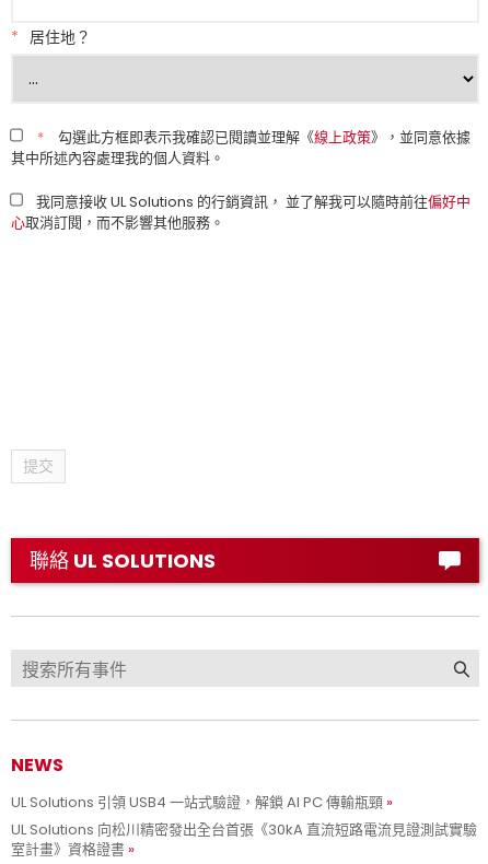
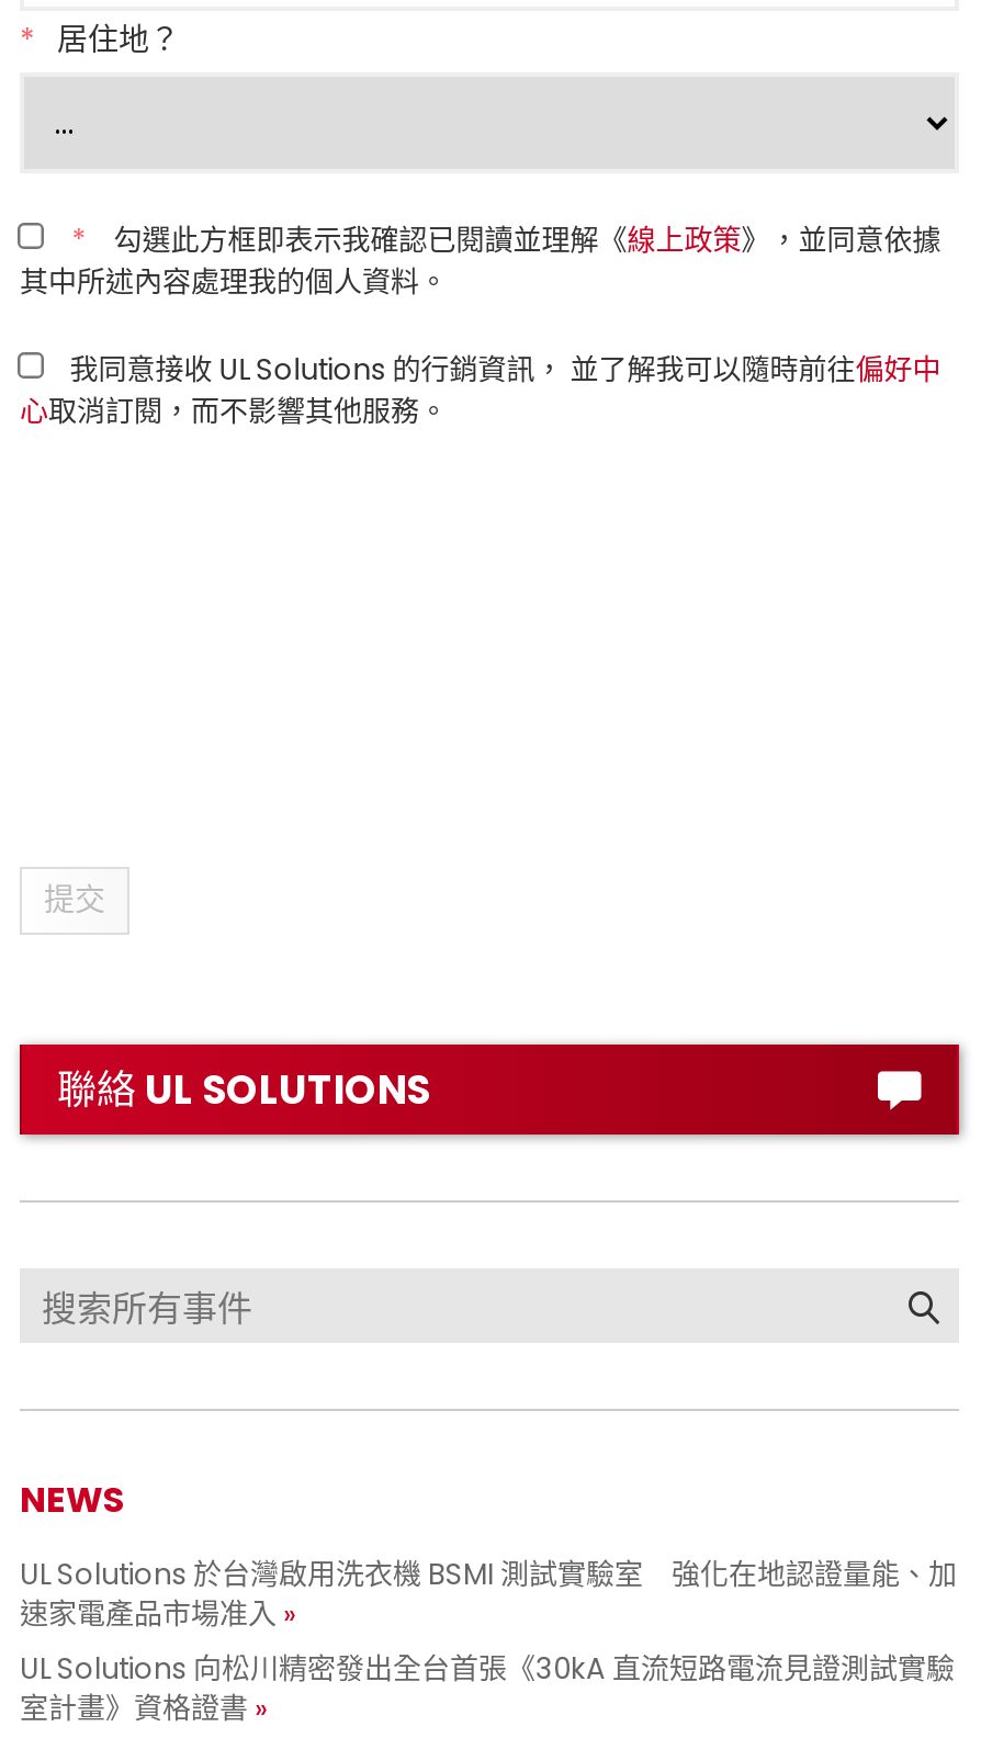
[11,792,383,813] UL Solutions 引領 USB4 一站式驗證，解鎖 AI PC 傳輸瓶頸 -> [20,1554,957,1635] UL Solutions 於台灣啟用洗衣機 BSMI 測試實驗室 強化在地認證量能、加 | 速家電產品市場准入

